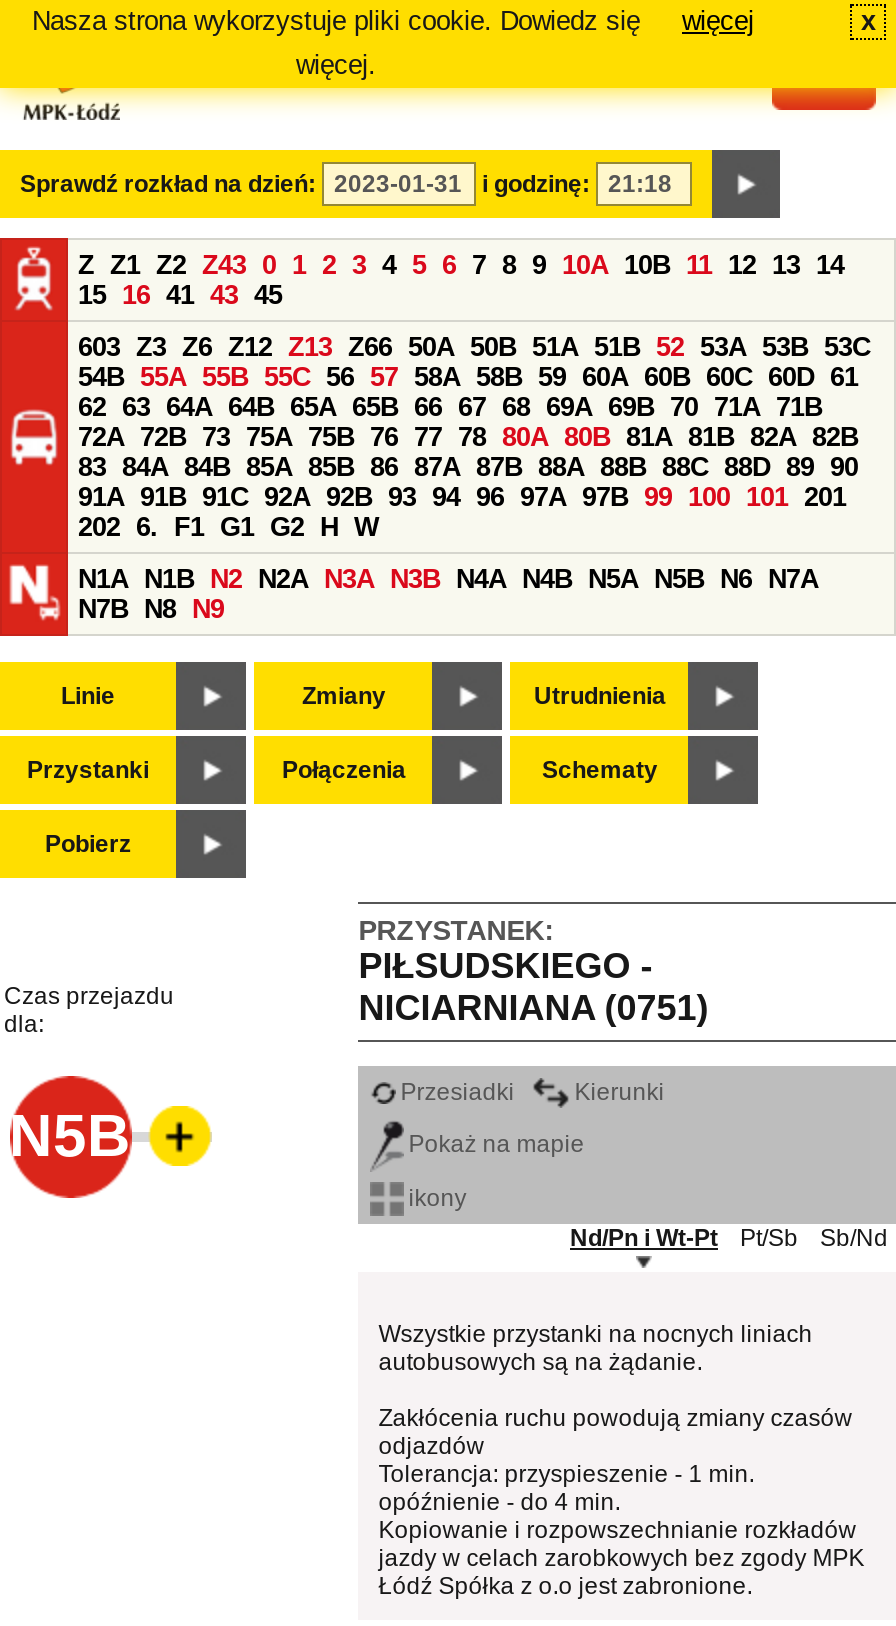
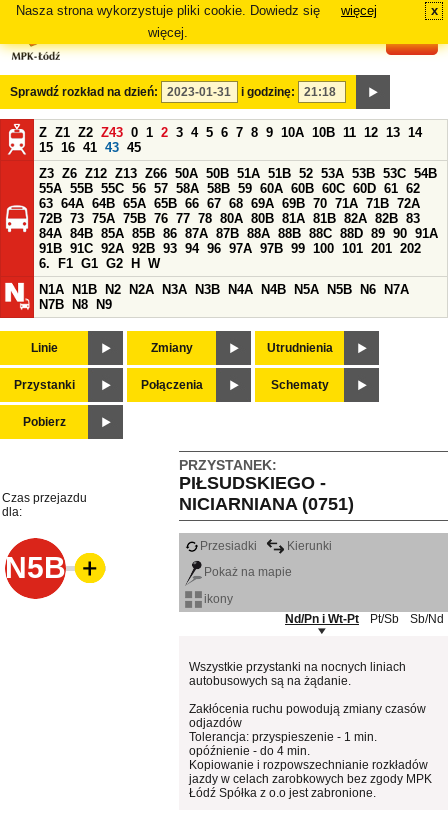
[78,332,870,542] 603 Z3 Z6 Z12 Z13 Z66 50A 50B 51A 51B 52 53A 53B 53C | 54B 55A 55B 55C 56 57 58A 58B 59 60A 60B 60C 60D 61 | 62 63 64A 64B 65A 65B 66 67 68 69A 69B 70 71A 71B | 72A 72B 73 75A 75B 76 77 78 80A 80B 81A 81B 82A 82B | 83 84A 84B 85A 85B 86 87A 87B 88A 88B 88C 88D 89 90 | 91A 91B 91C 92A 92B 93 94 96 97A 97B 99 100 101 201 | 202 6. F1 G1 G2 H W -> [39,166,438,271] Z3 Z6 Z12 Z13 Z66 50A 50B 51A 51B 52 53A 53B 53C 54B | 55A 55B 55C 56 57 58A 58B 59 60A 60B 60C 60D 61 62 | 63 64A 64B 65A 65B 66 67 68 69A 69B 70 71A 71B 72A | 72B 73 75A 75B 76 77 78 80A 80B 81A 81B 82A 82B 83 | 84A 84B 85A 85B 86 87A 87B 88A 88B 88C 88D 89 90 91A | 91B 91C 92A 92B 93 94 96 97A 97B 99 100 101 201 202 | 6. F1 G1 G2 H W

